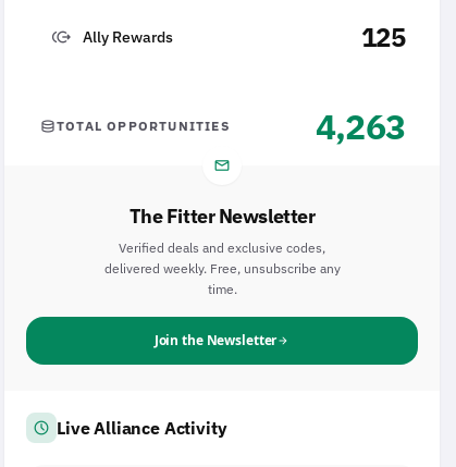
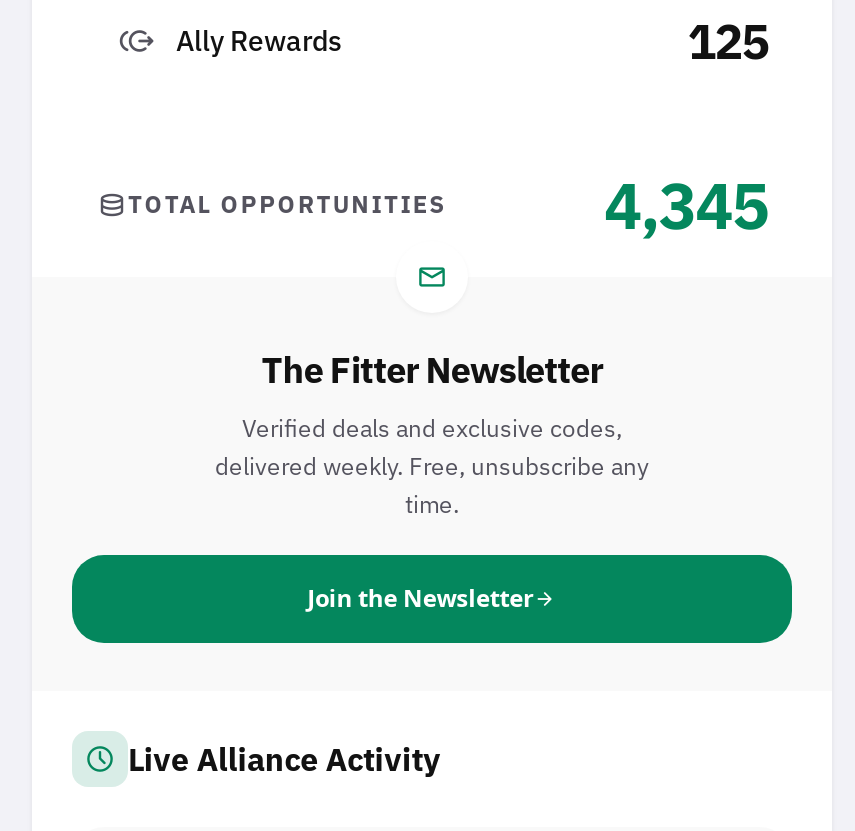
[316,103,405,149] 4,263 -> [604,163,768,247] 4,345

